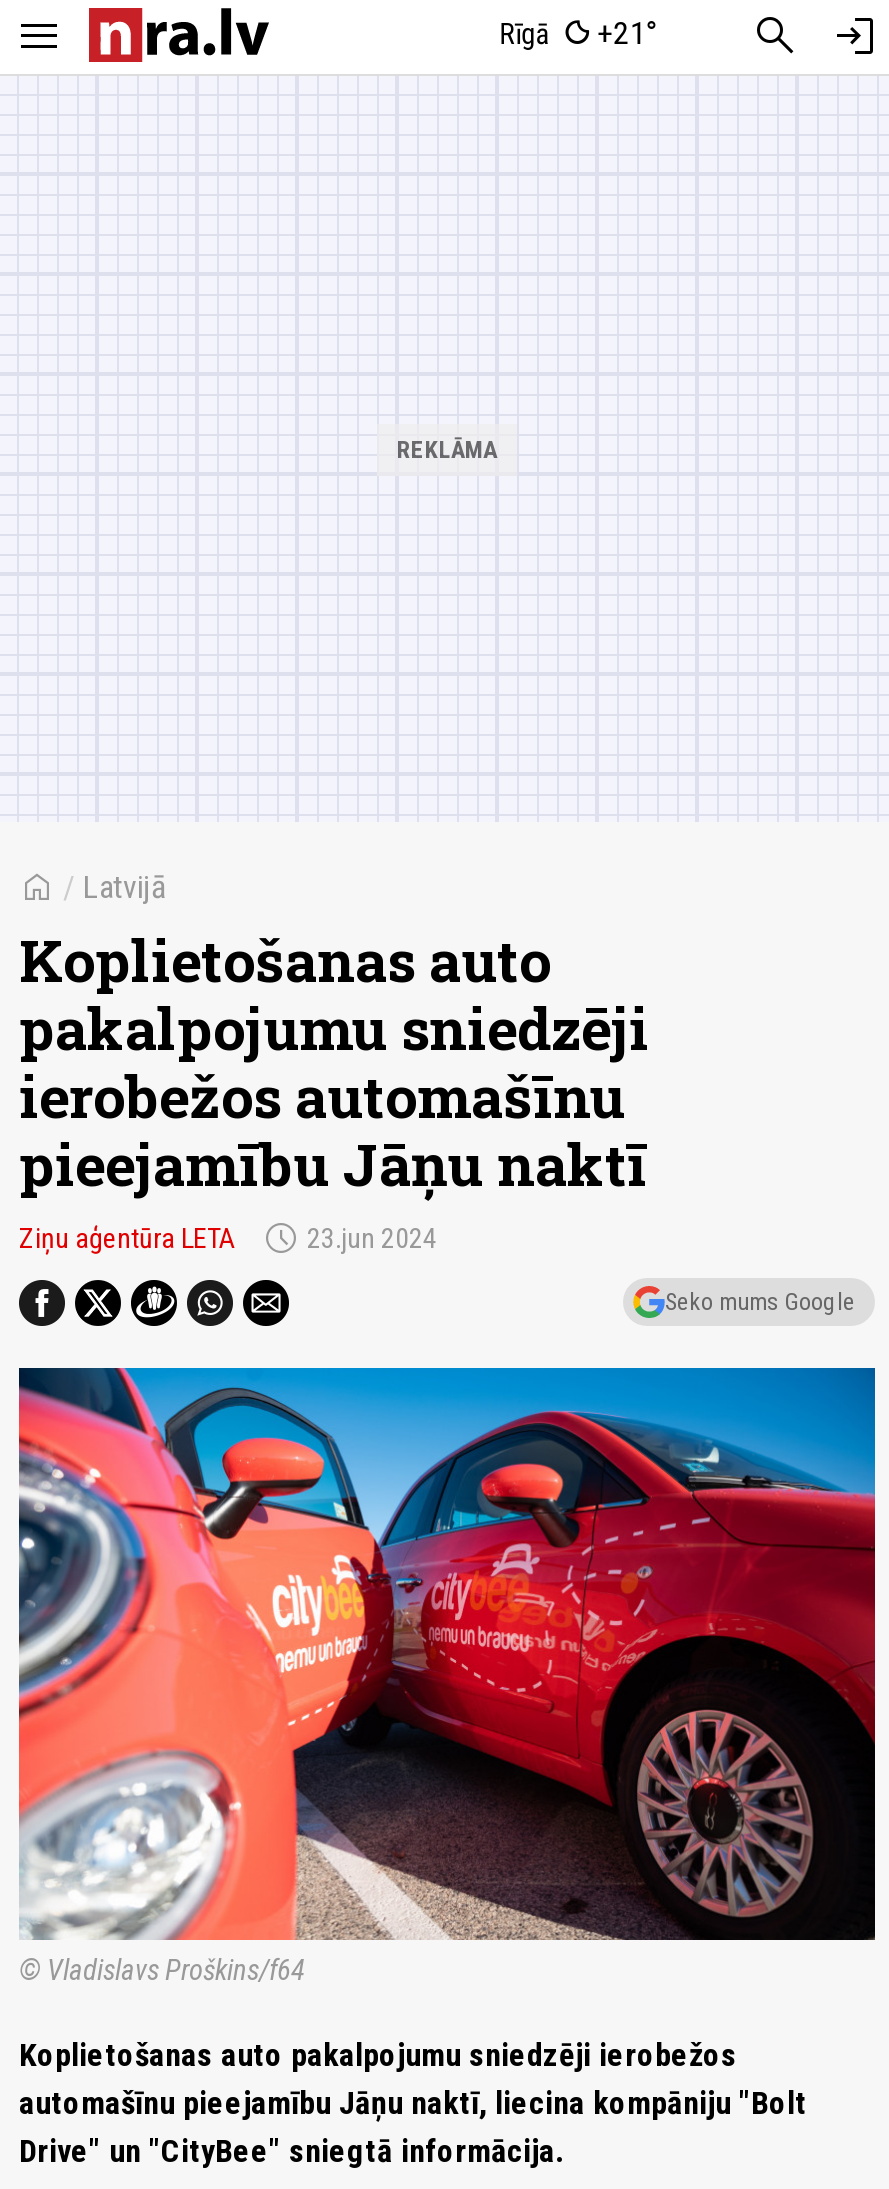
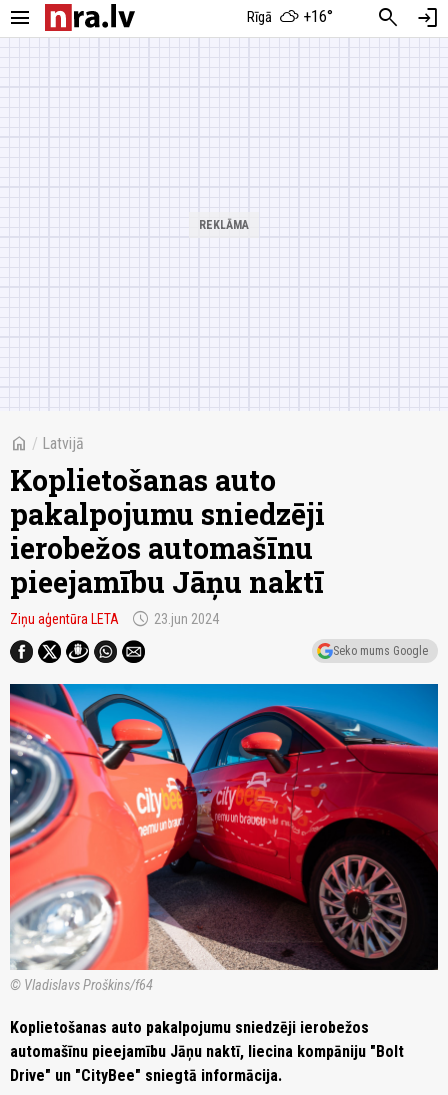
[499,14,657,52] Rīgā +21° -> [247,7,333,26] Rīgā +16°

